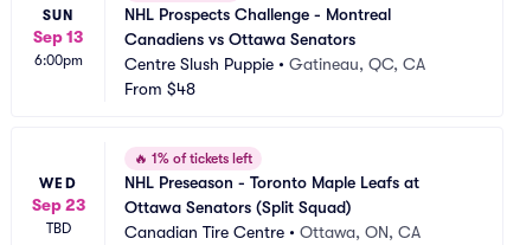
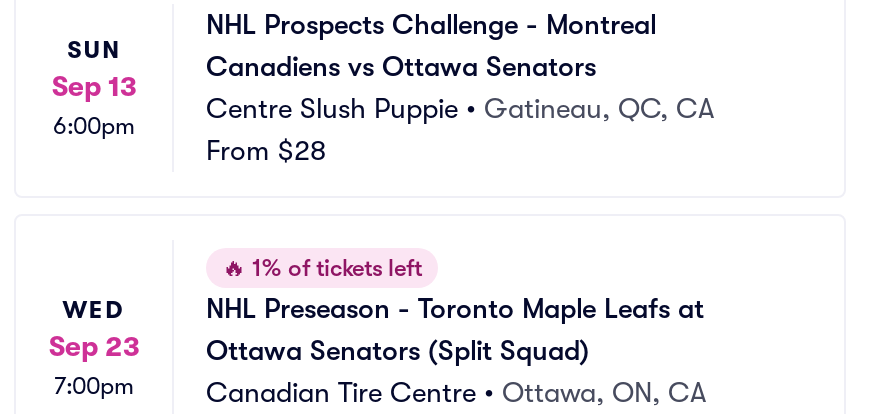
[124,79,195,98] From $48 -> [206,134,326,166] From $28
[46,220,70,236] TBD -> [54,371,134,399] 7:00pm

